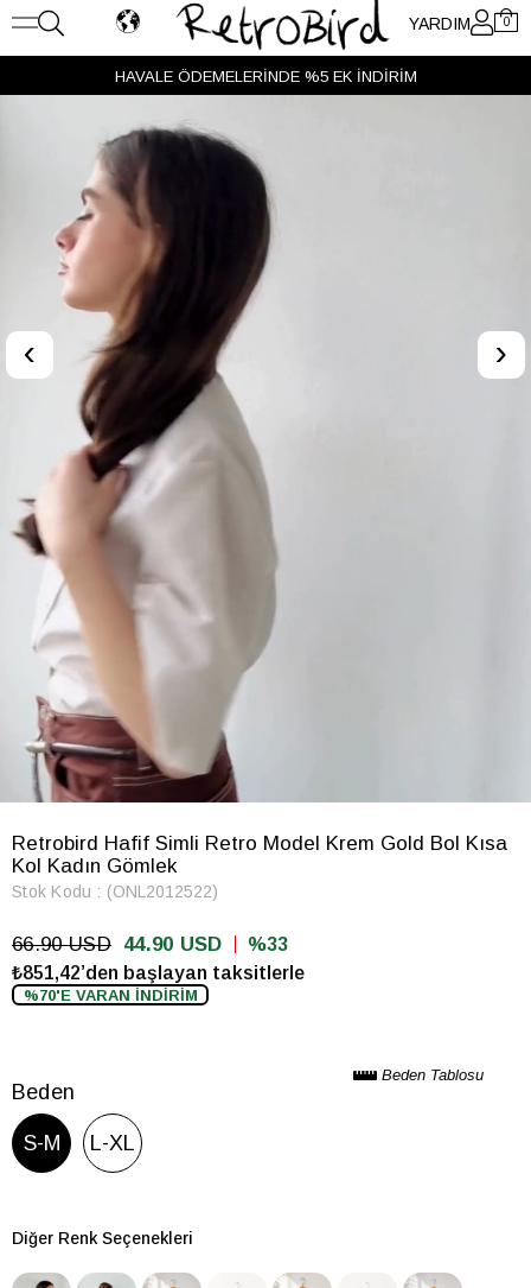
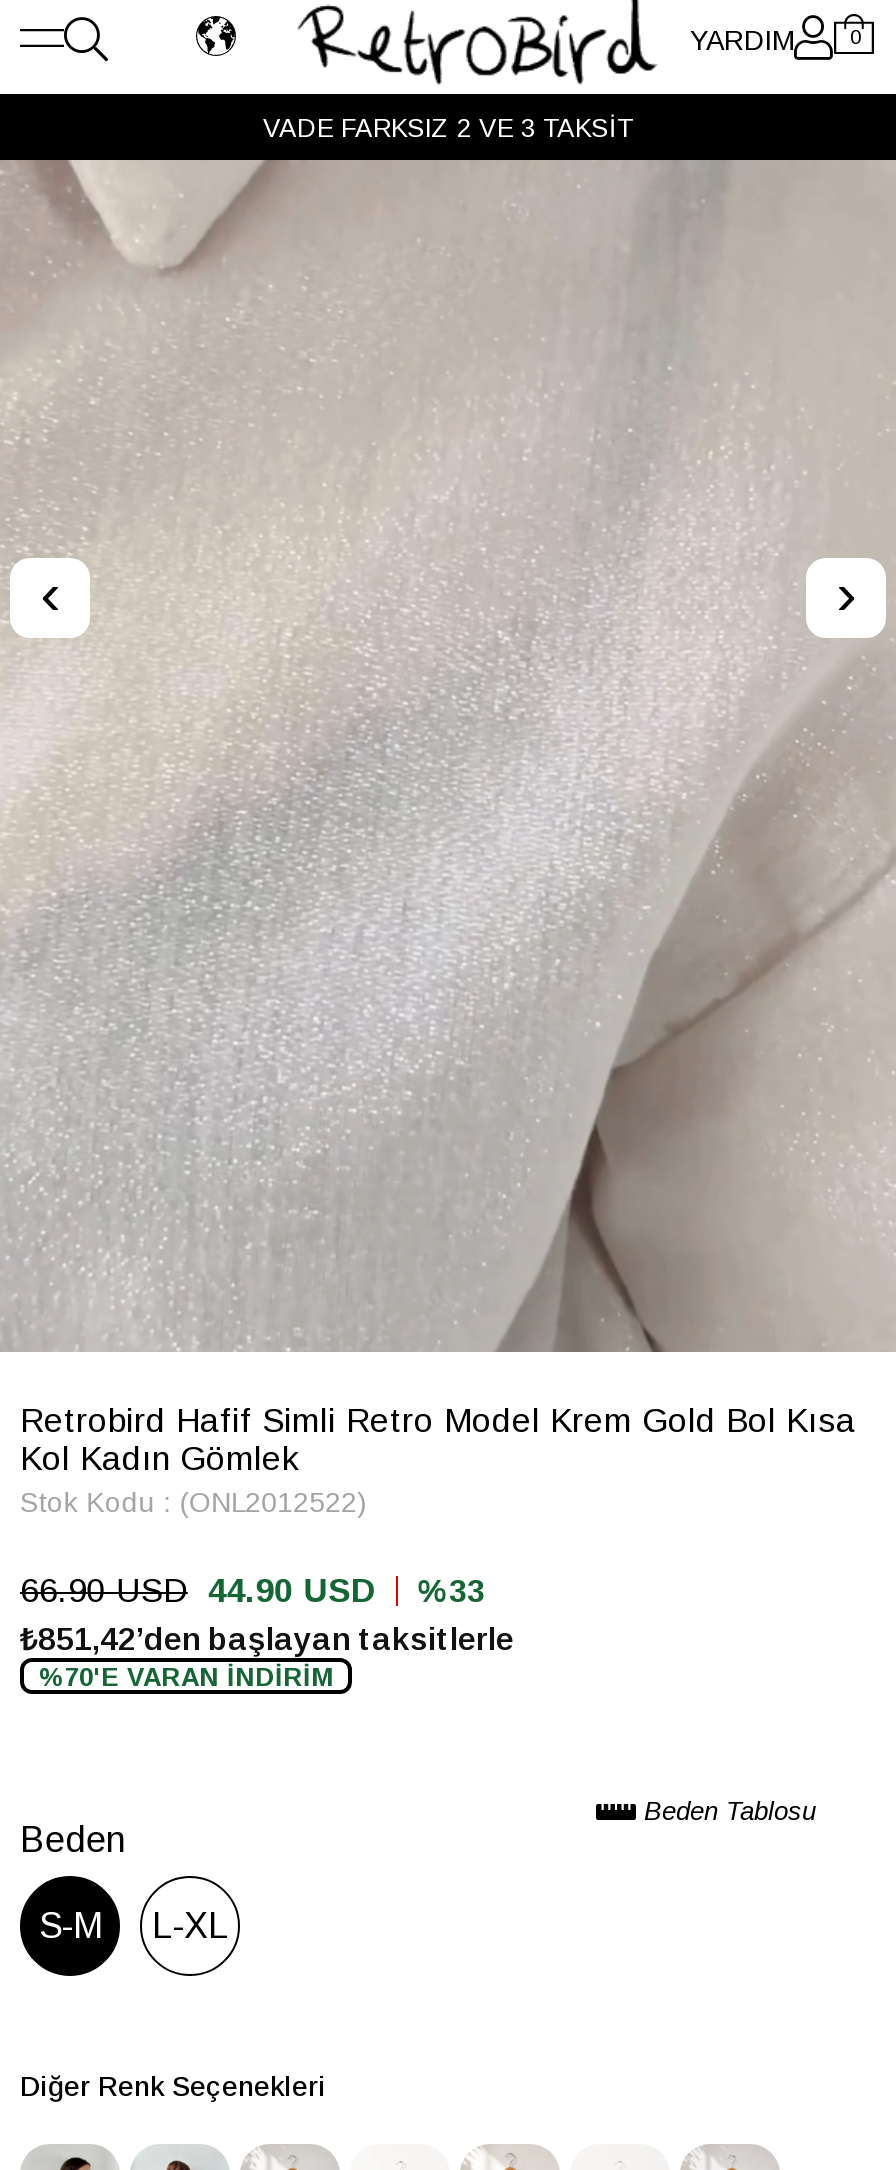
[114,67,417,85] HAVALE ÖDEMELERİNDE %5 EK İNDİRİM -> [263,112,633,142] VADE FARKSIZ 2 VE 3 TAKSİT
[4,95,527,802] [image] -> [6,160,890,1352] [image]

